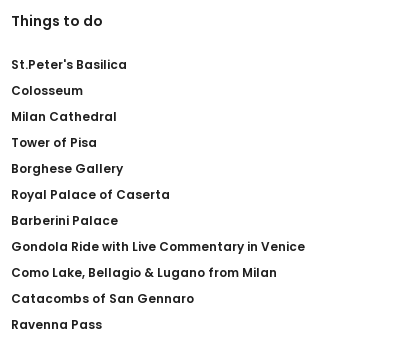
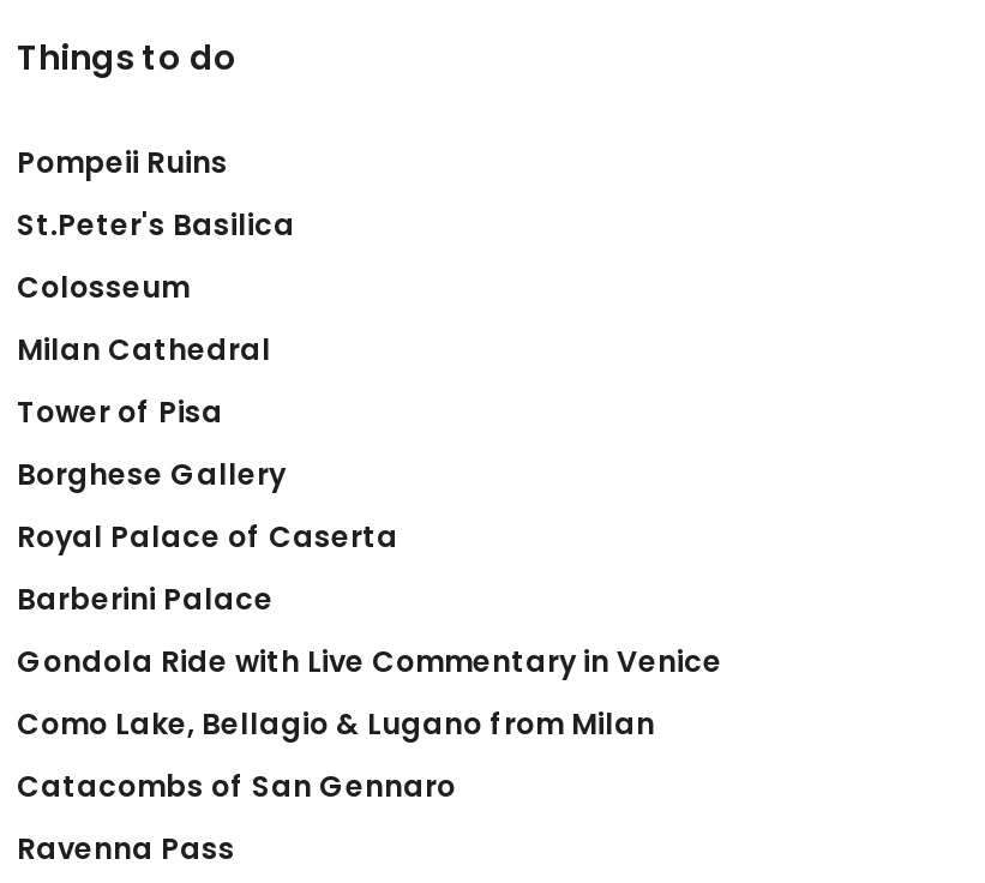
none -> [17,142,228,183] Pompeii Ruins

